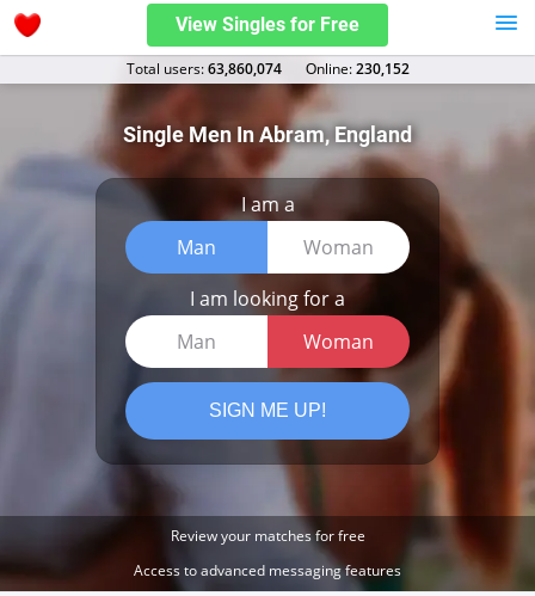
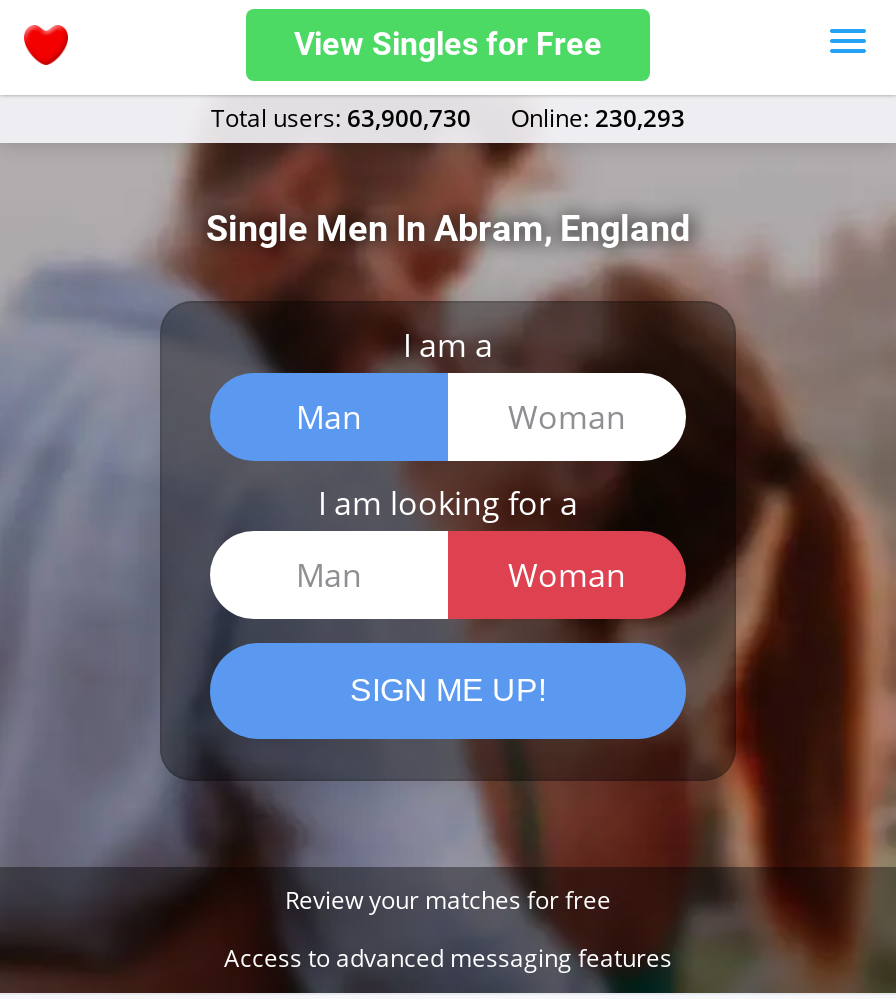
[126,59,281,79] Total users: 63,860,074 -> [211,101,471,135] Total users: 63,900,730
[305,59,409,79] Оnline: 230,152 -> [511,101,685,135] Оnline: 230,293

